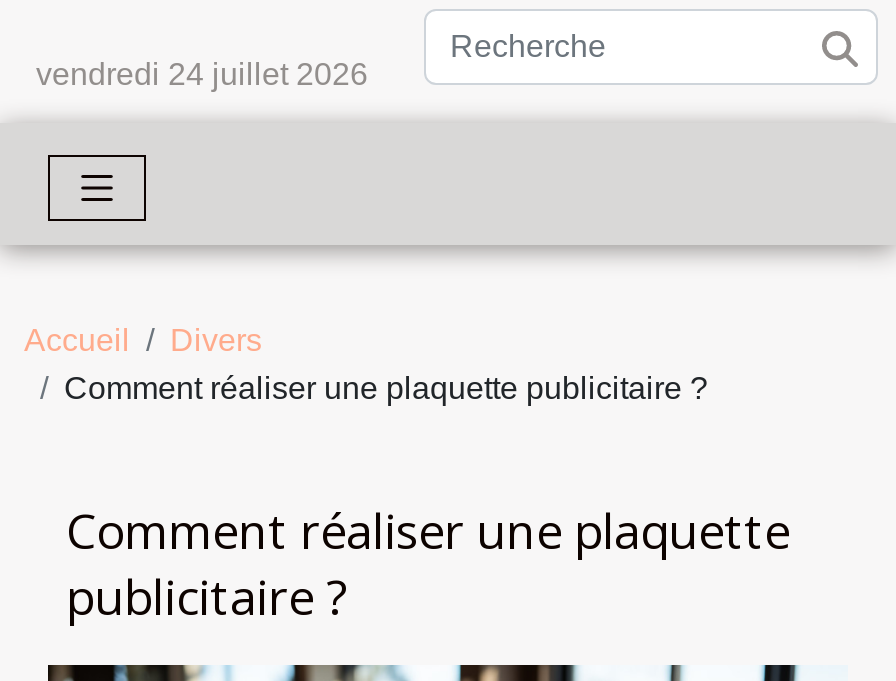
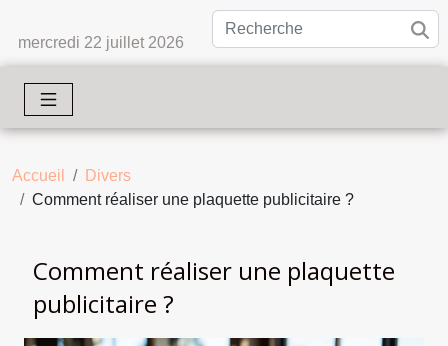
[36,57,368,91] vendredi 24 juillet 2026 -> [18,34,184,51] mercredi 22 juillet 2026

